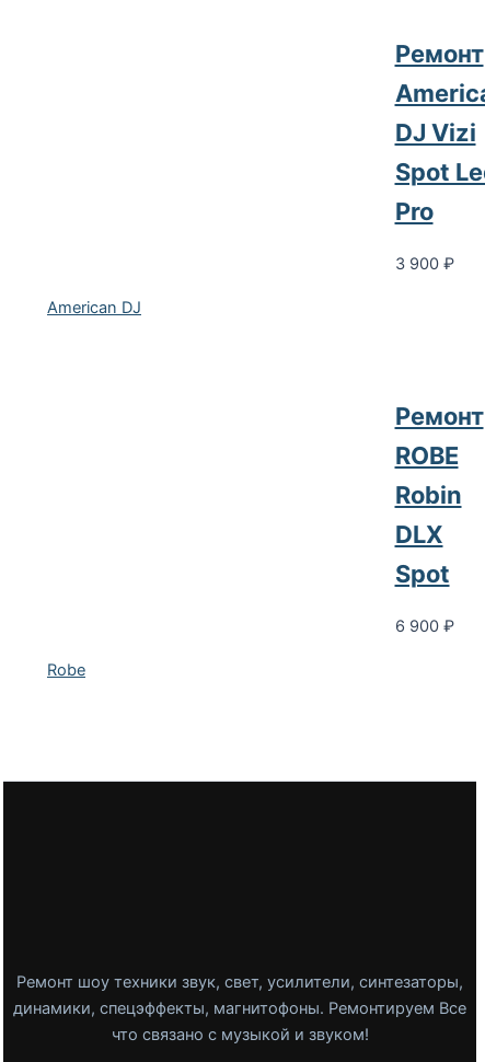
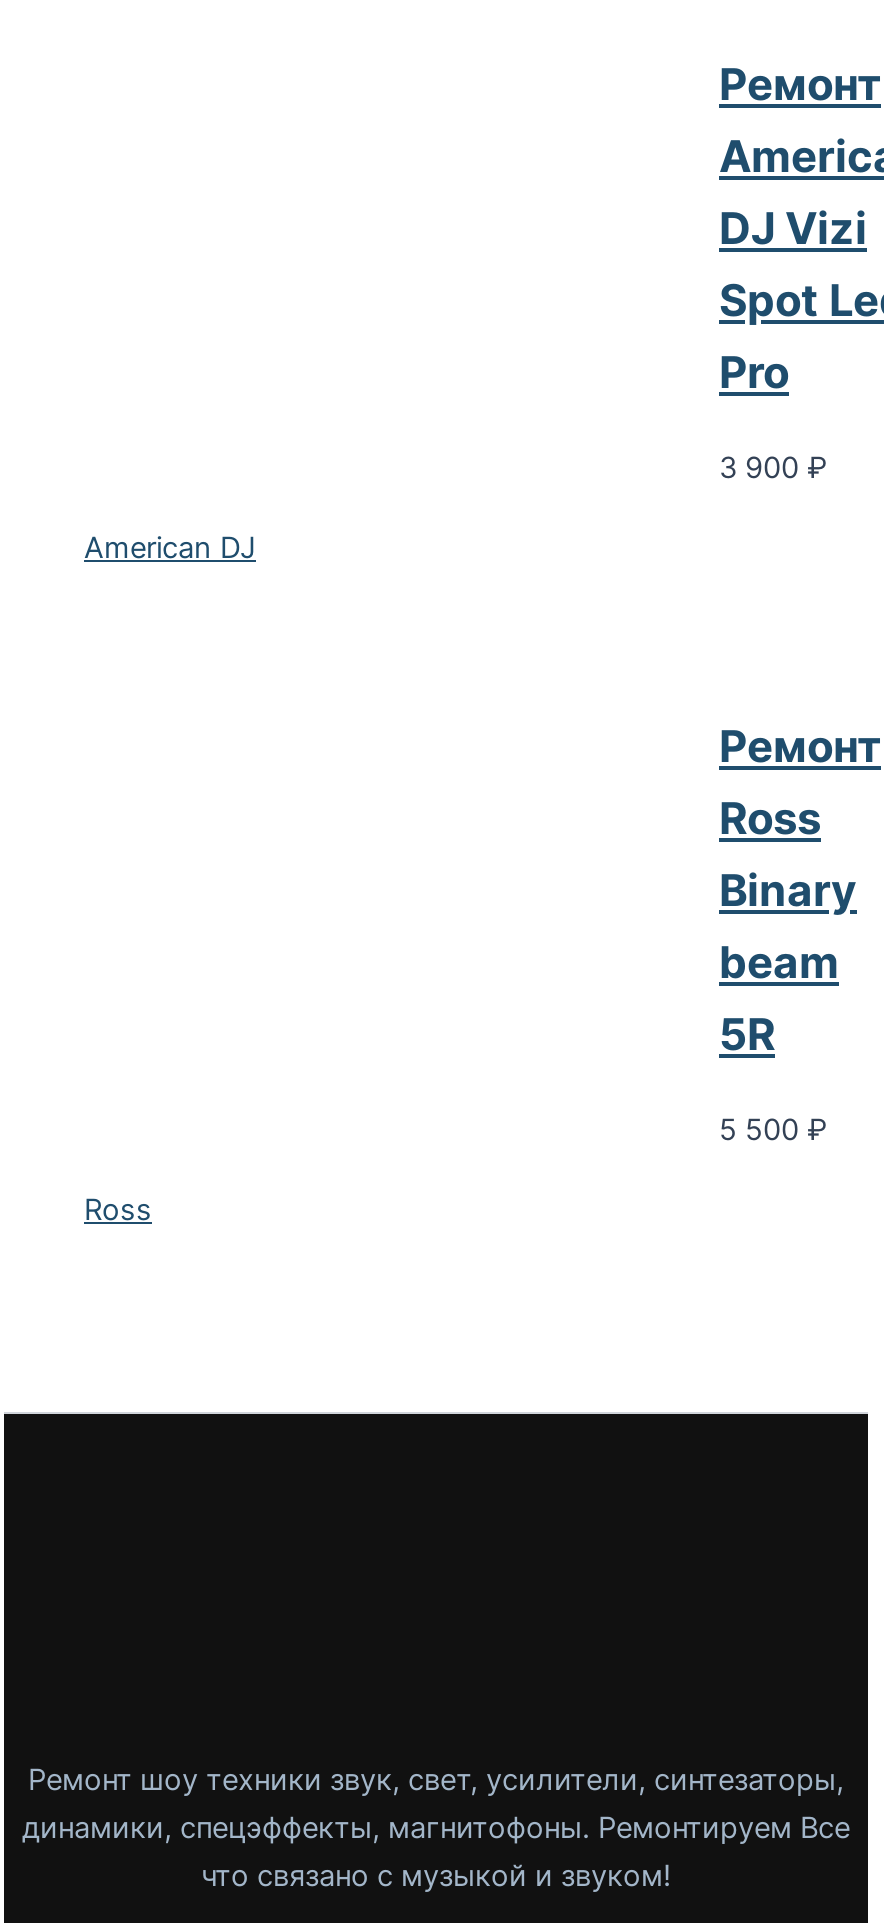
[395,441,461,588] ROBE | Robin | DLX | Spot -> [719,792,857,1060] Ross | Binary | beam | 5R
[395,617,454,636] 6 900 ₽ -> [719,1112,827,1148] 5 500 ₽
[47,660,85,680] Robe -> [84,1192,152,1228] Ross

